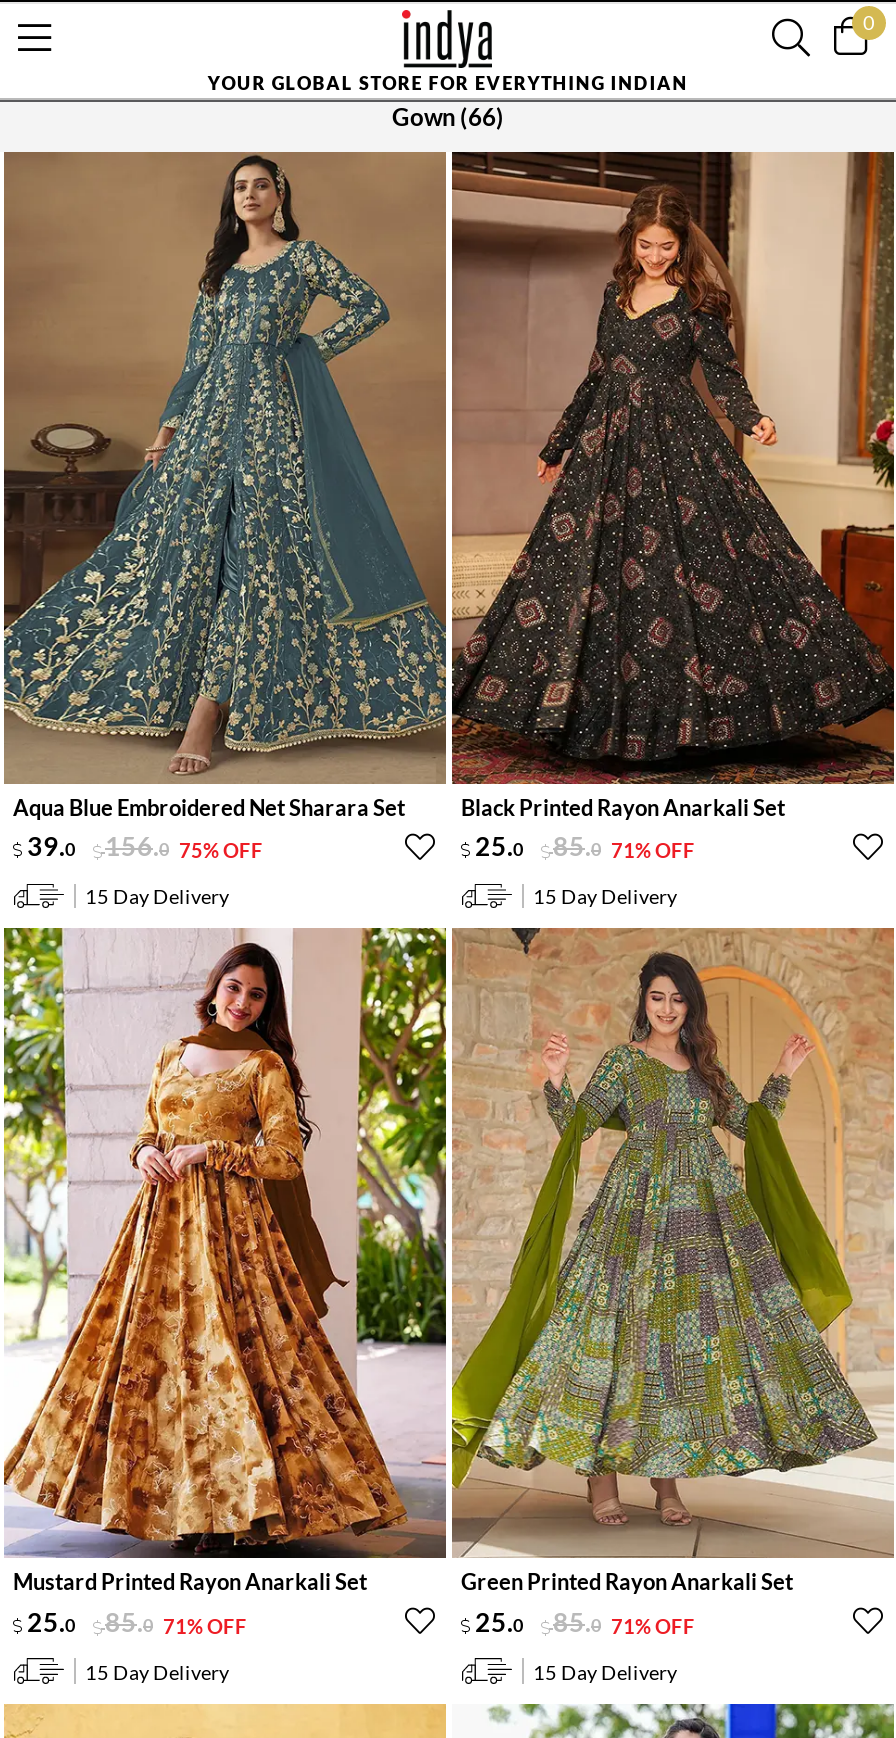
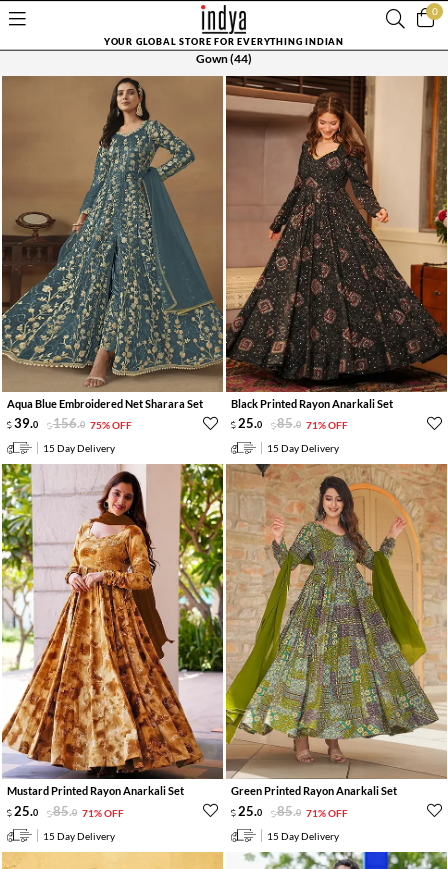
[392,102,504,132] Gown (66) -> [196,51,252,66] Gown (44)

